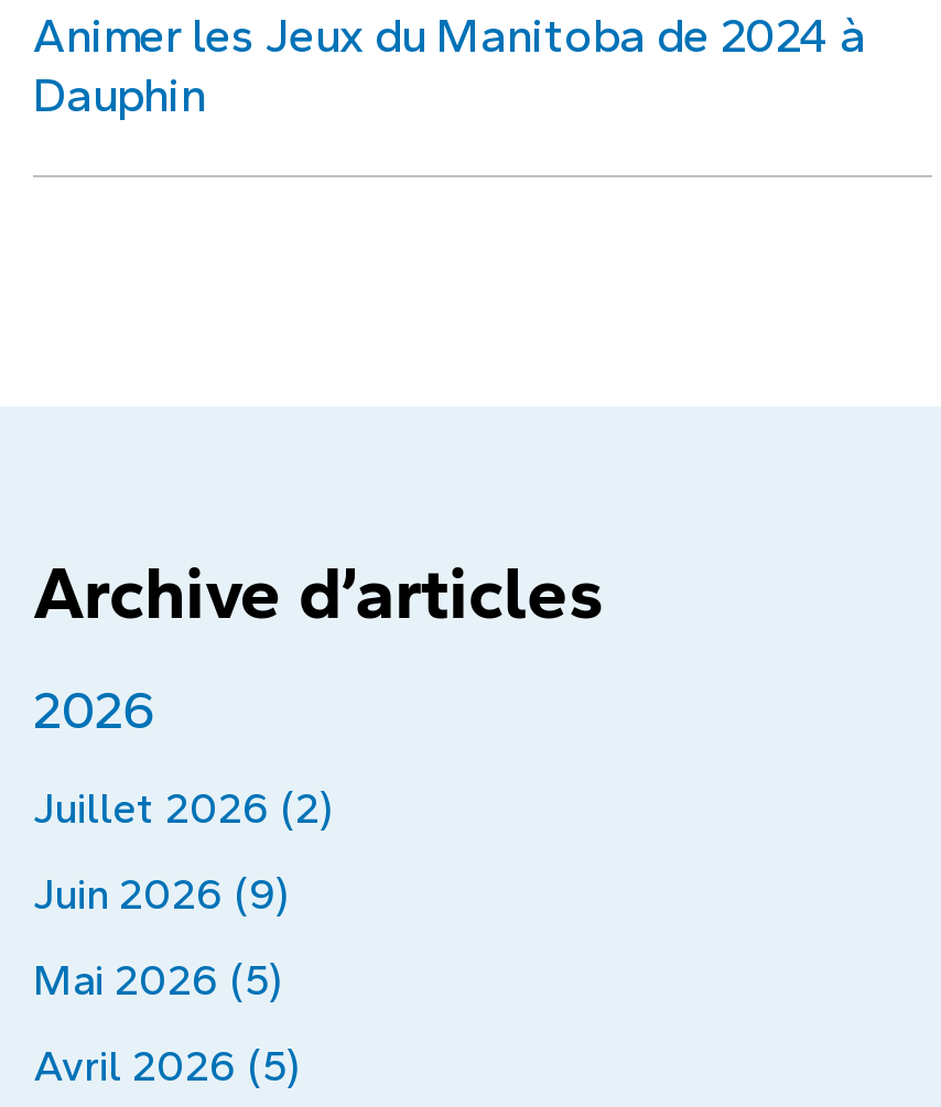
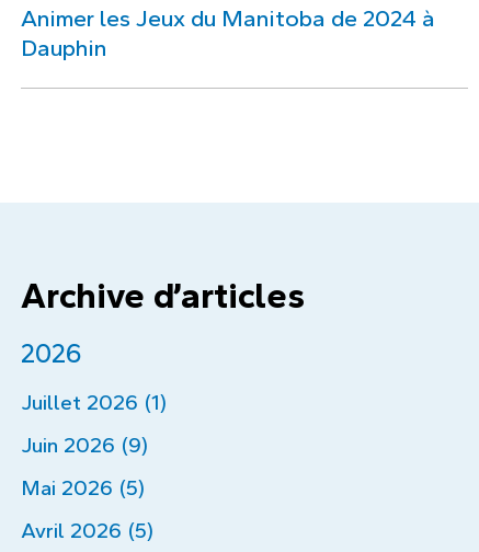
[33,785,333,832] Juillet 2026 (2) -> [21,391,167,414] Juillet 2026 (1)

